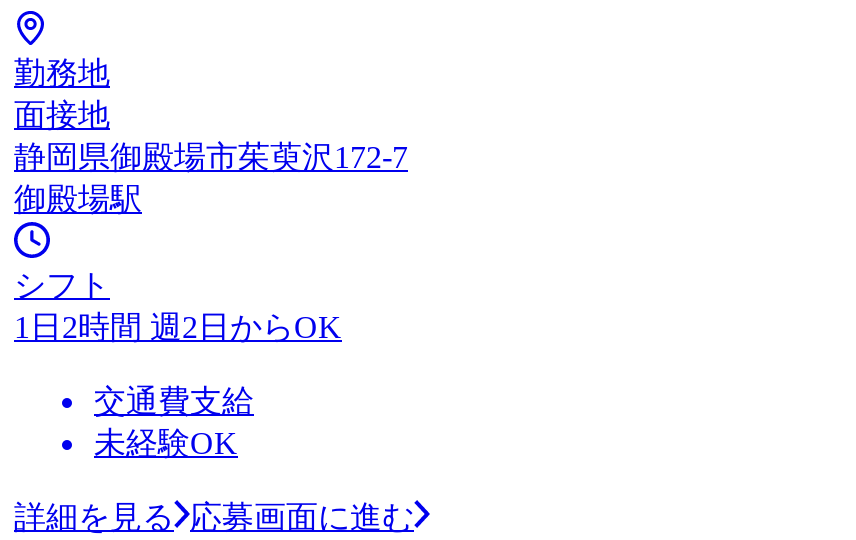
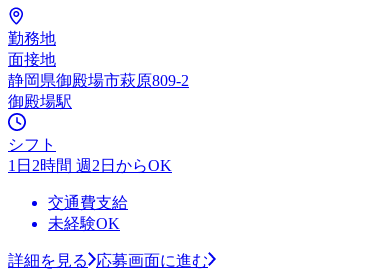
[14,140,408,174] 静岡県御殿場市茱萸沢172-7 -> [8,72,189,89] 静岡県御殿場市萩原809-2

